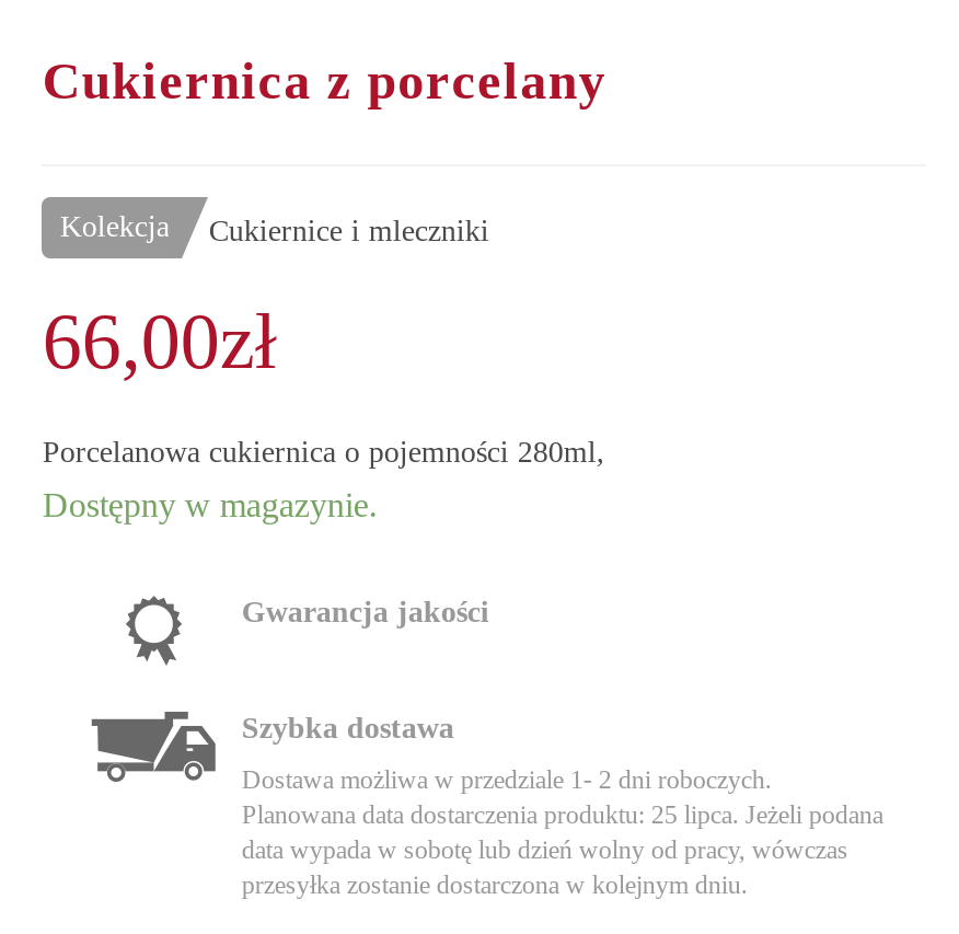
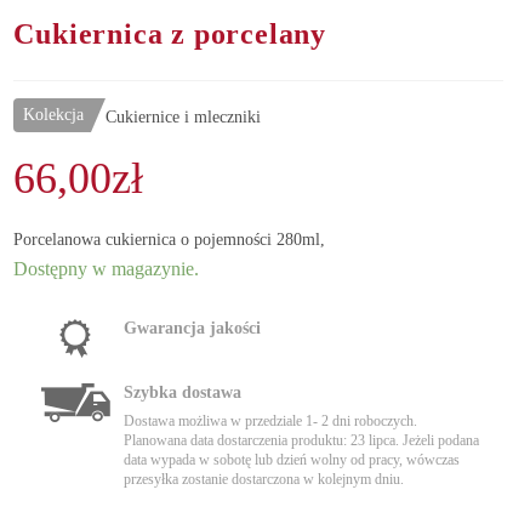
[242,800,883,831] Planowana data dostarczenia produktu: 25 lipca. Jeżeli podana -> [124,432,480,449] Planowana data dostarczenia produktu: 23 lipca. Jeżeli podana

